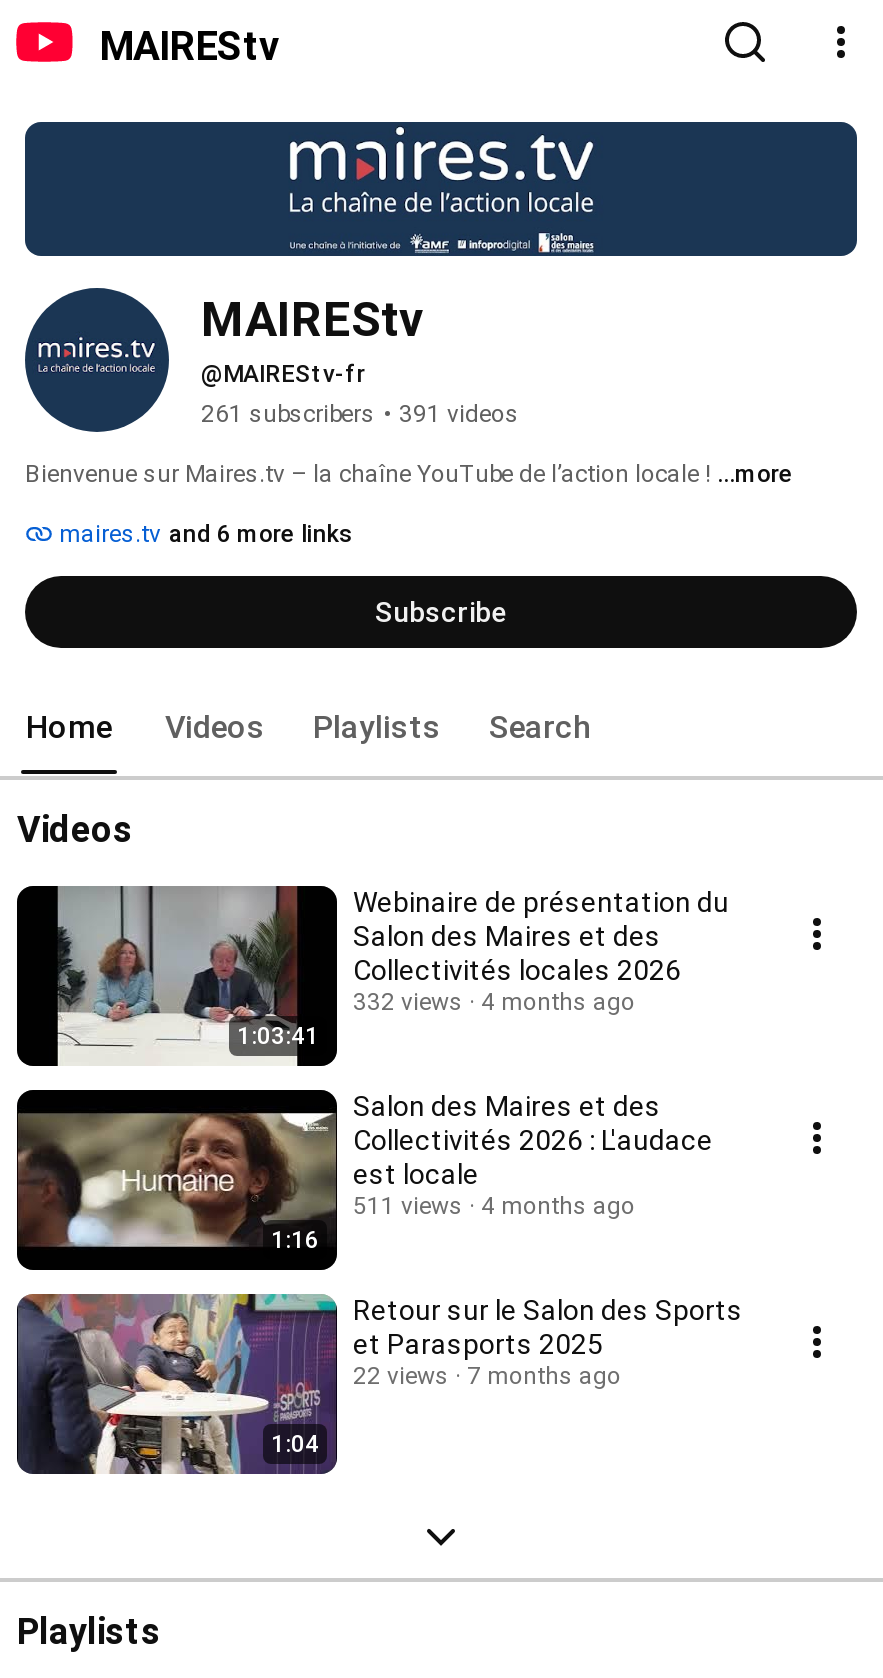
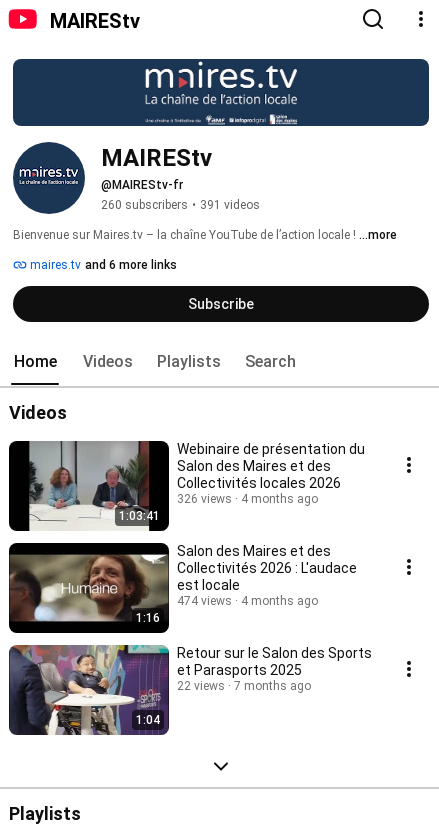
[201,400,519,428] 261 subscribers • 391 videos -> [101,198,260,212] 260 subscribers • 391 videos
[353,988,635,1016] 332 views 4 months ago -> [177,492,318,506] 326 views 4 months ago
[353,1192,635,1220] 511 views 4 months ago -> [177,594,318,608] 474 views 4 months ago

